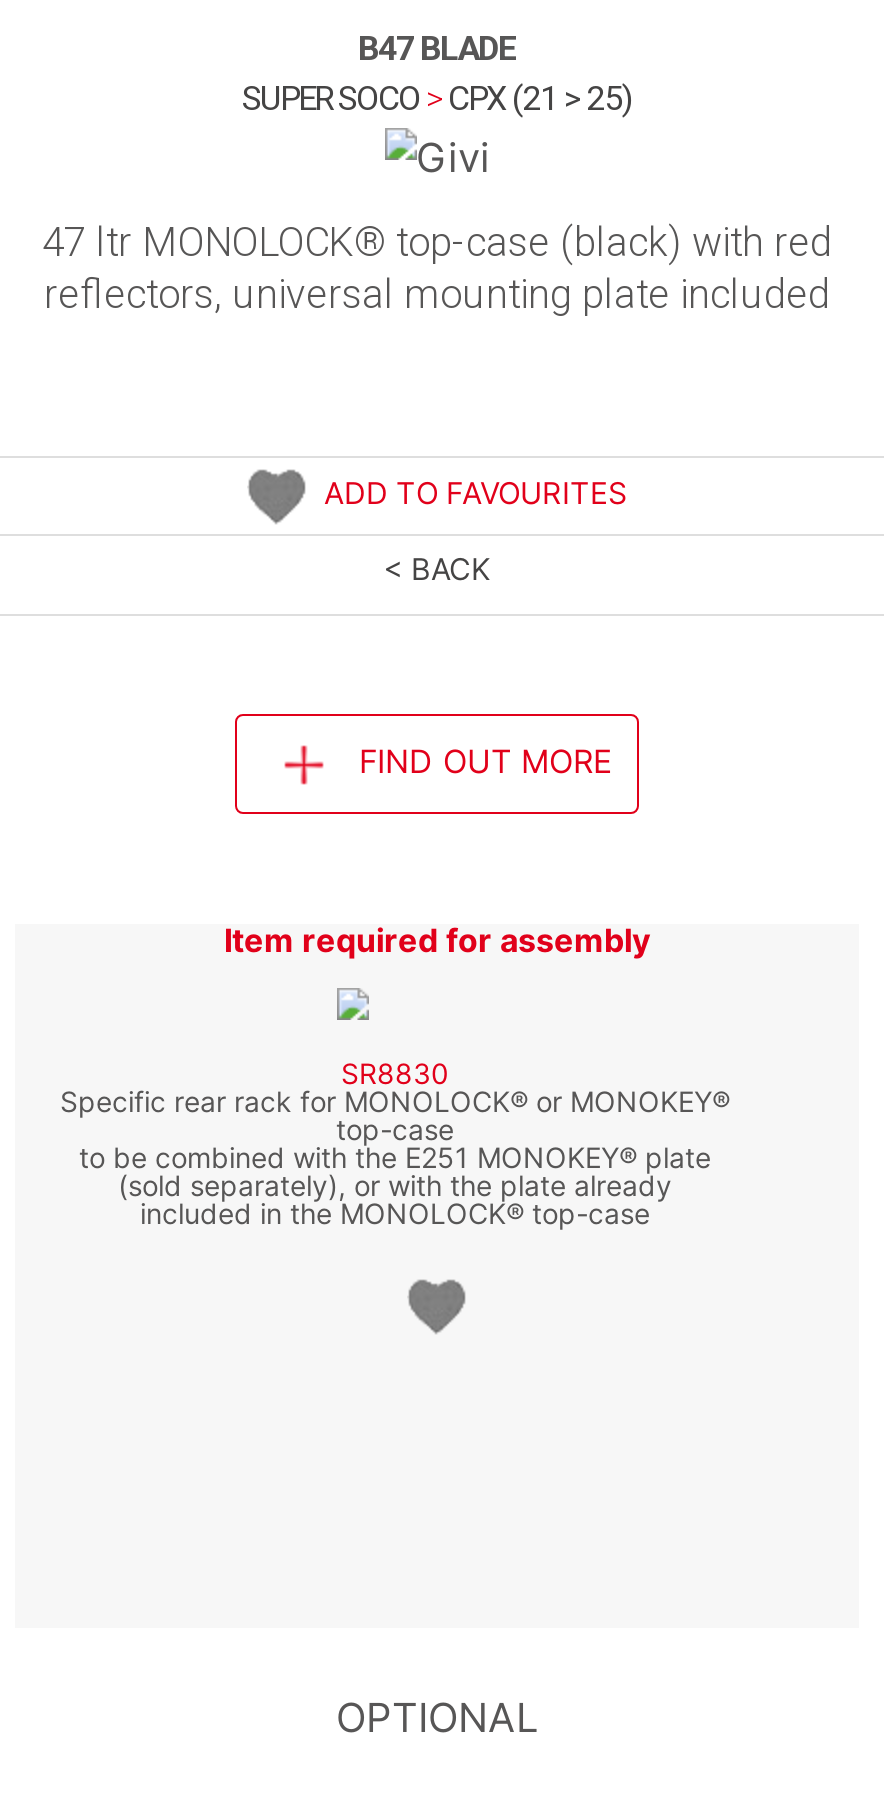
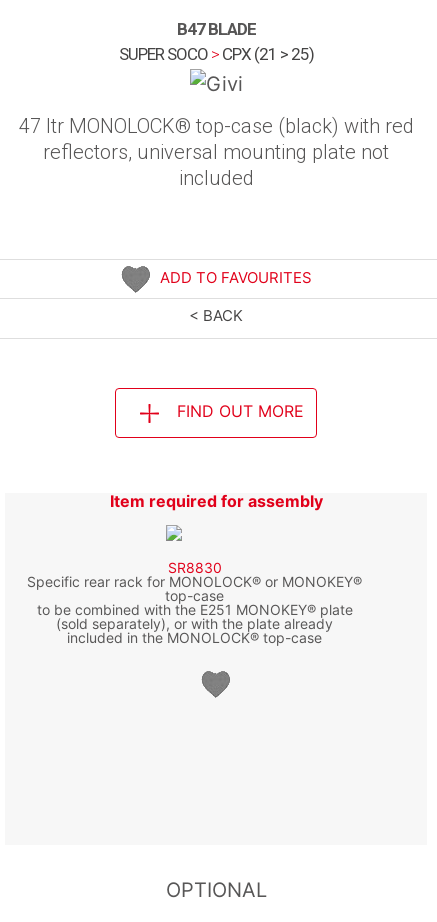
[44,269,830,317] reflectors, universal mounting plate included -> [43,139,389,189] reflectors, universal mounting plate not | included

